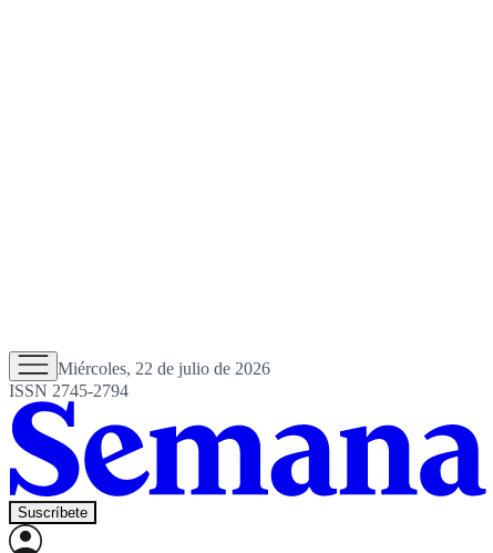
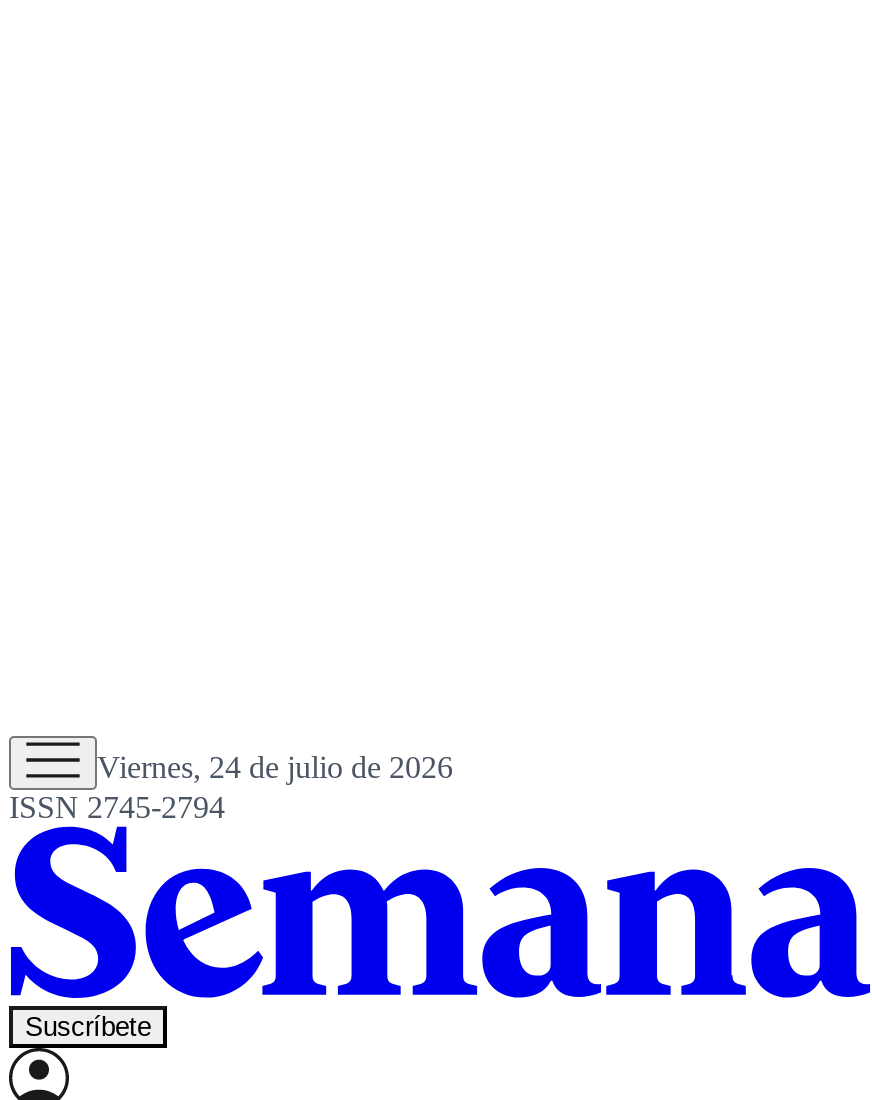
[58,359,270,378] Miércoles, 22 de julio de 2026 -> [97,750,453,784] Viernes, 24 de julio de 2026

